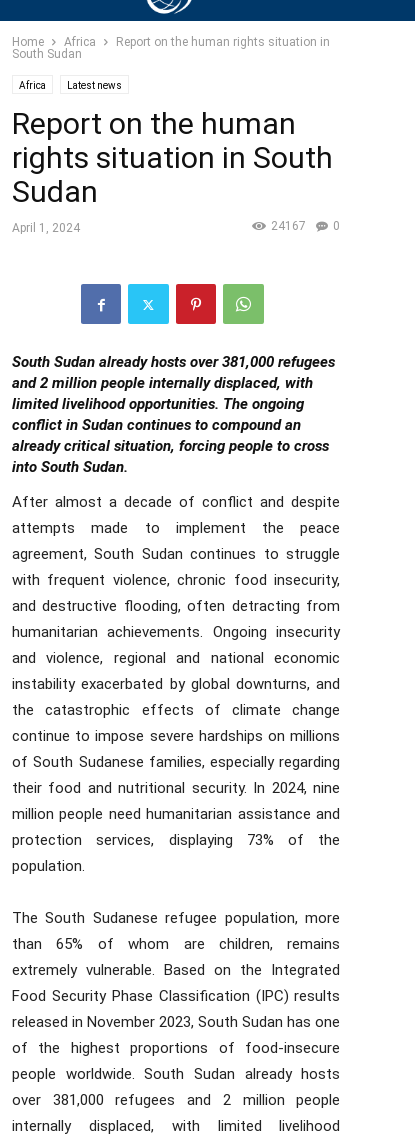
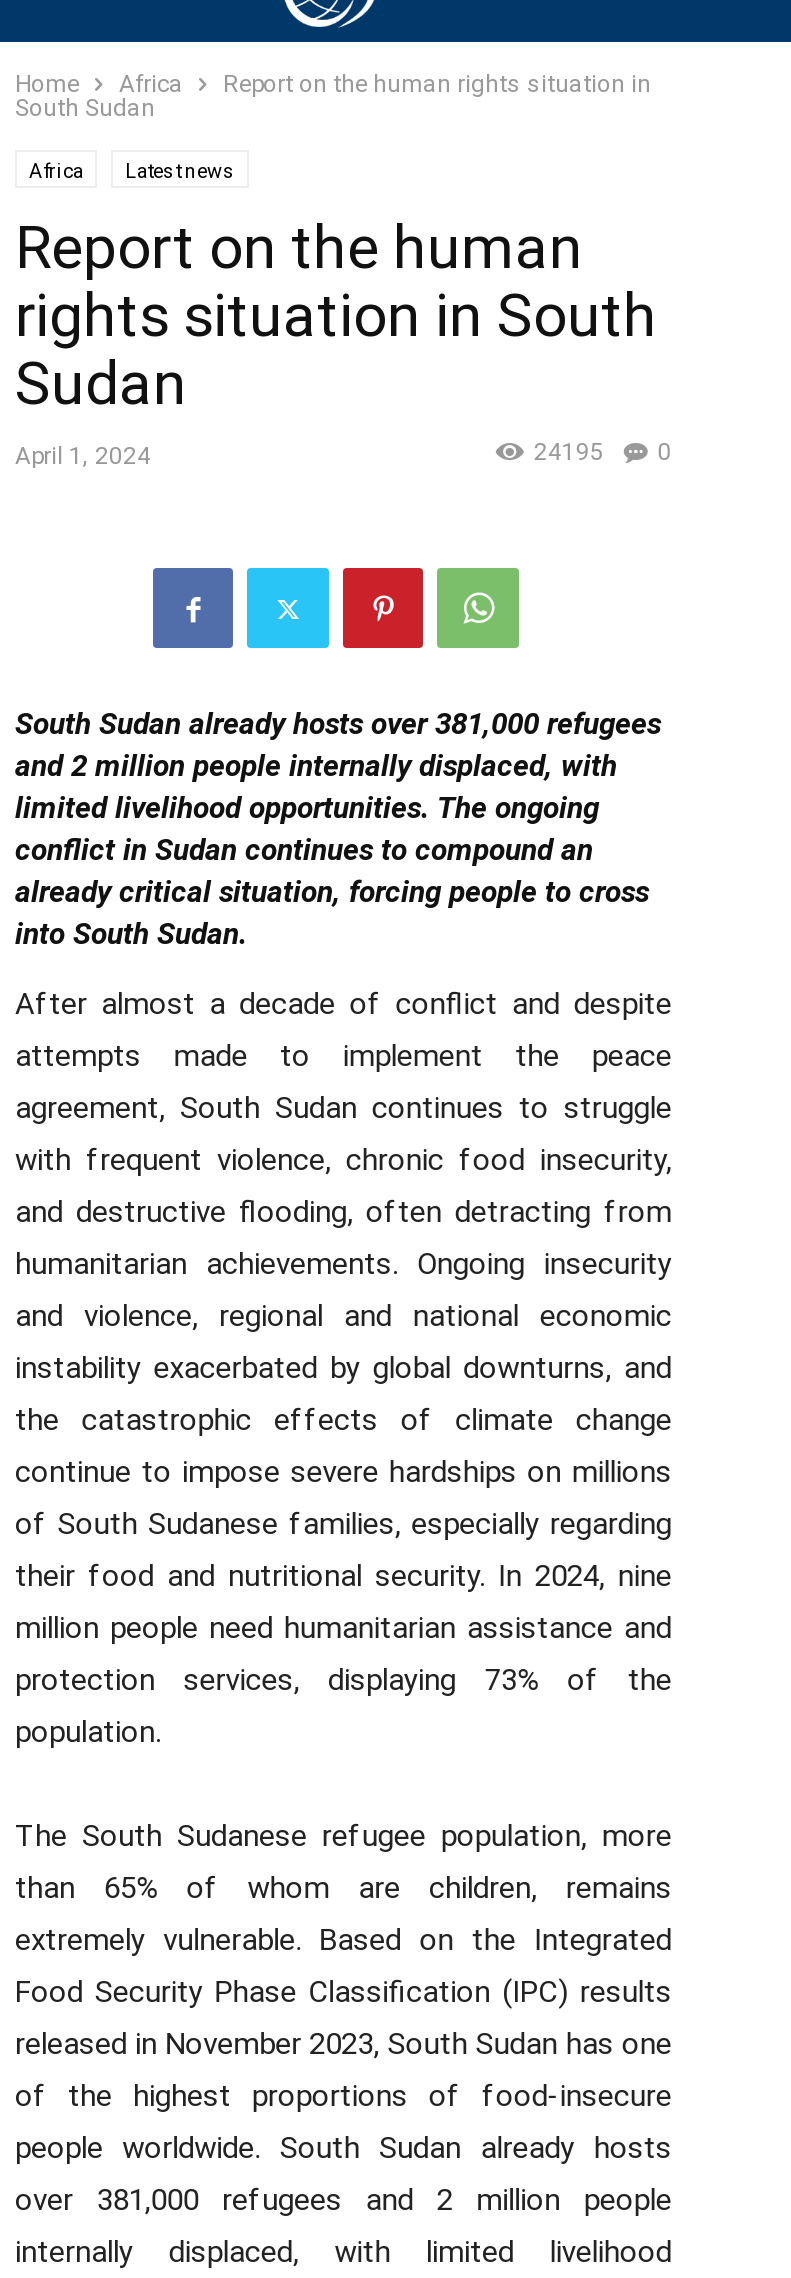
[271,219,340,233] 24167 0 -> [534,438,672,466] 24195 0

